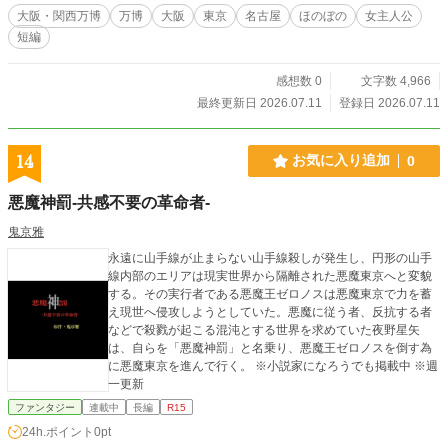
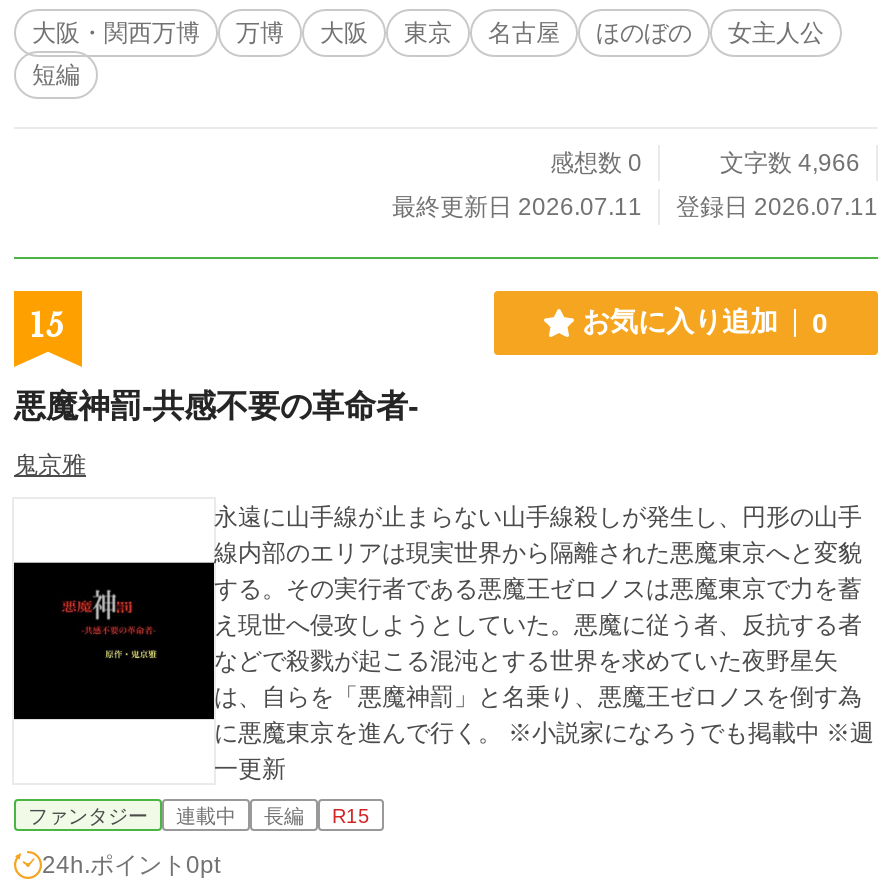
[16,152,33,172] 14 -> [30,305,66,345] 15

